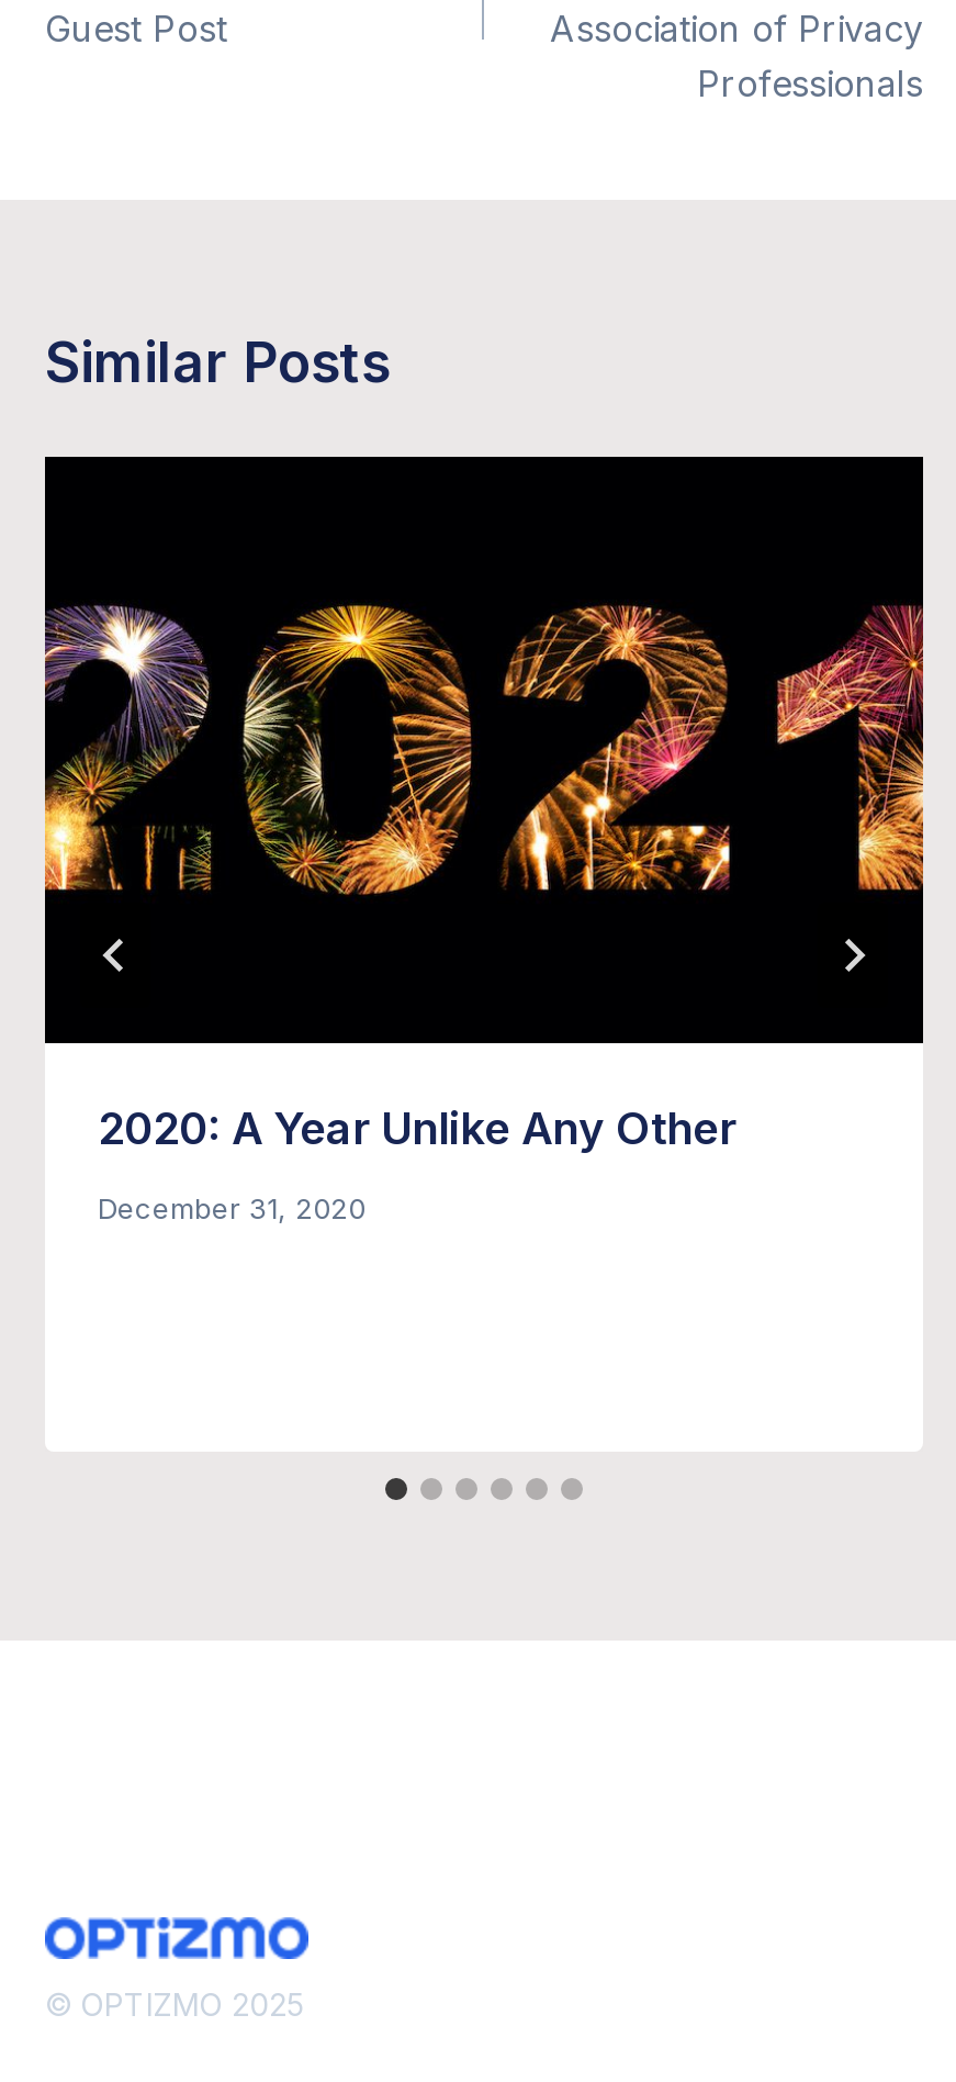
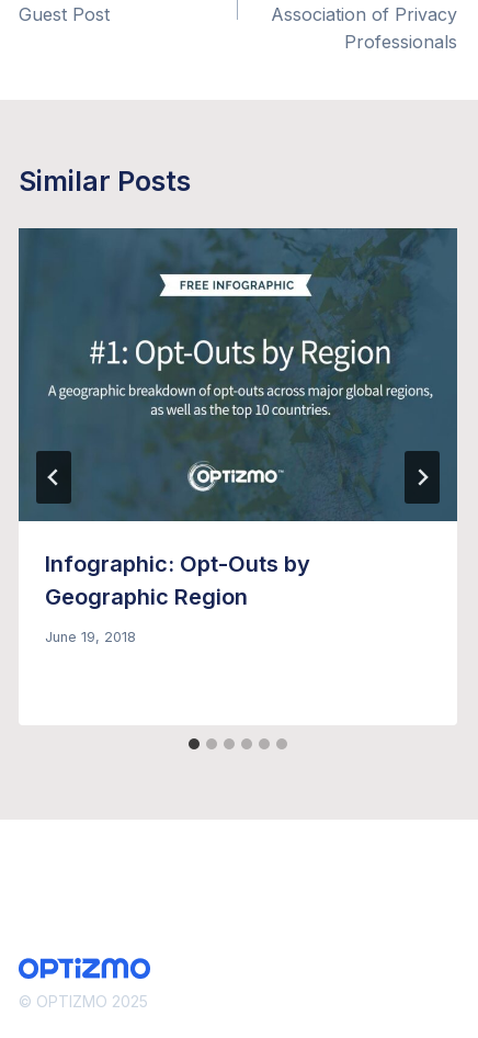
[43,455,925,1155] [image] | 2020: A Year Unlike Any Other -> [18,227,458,610] [image] | Infographic: Opt-Outs by | Geographic Region
[98,1194,365,1227] December 31, 2020 -> [45,629,136,646] June 19, 2018

